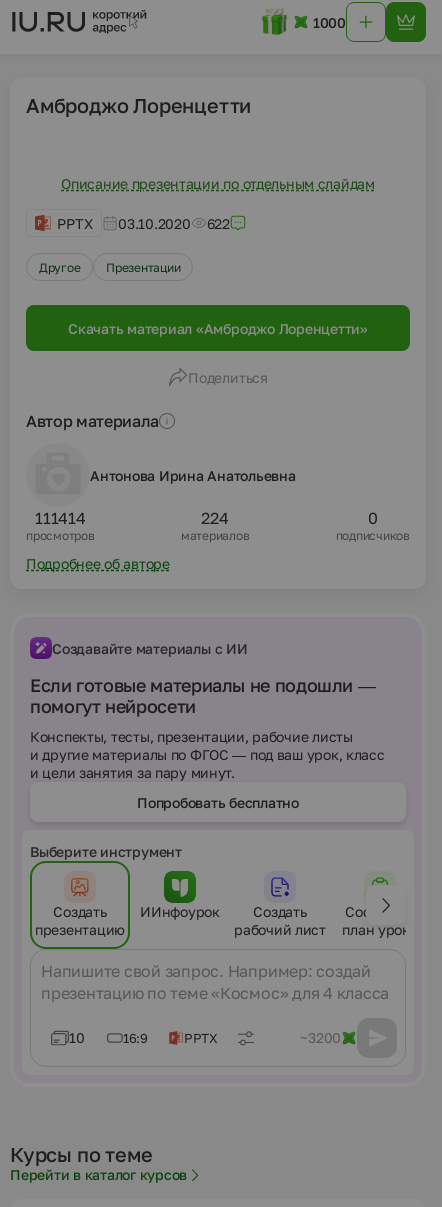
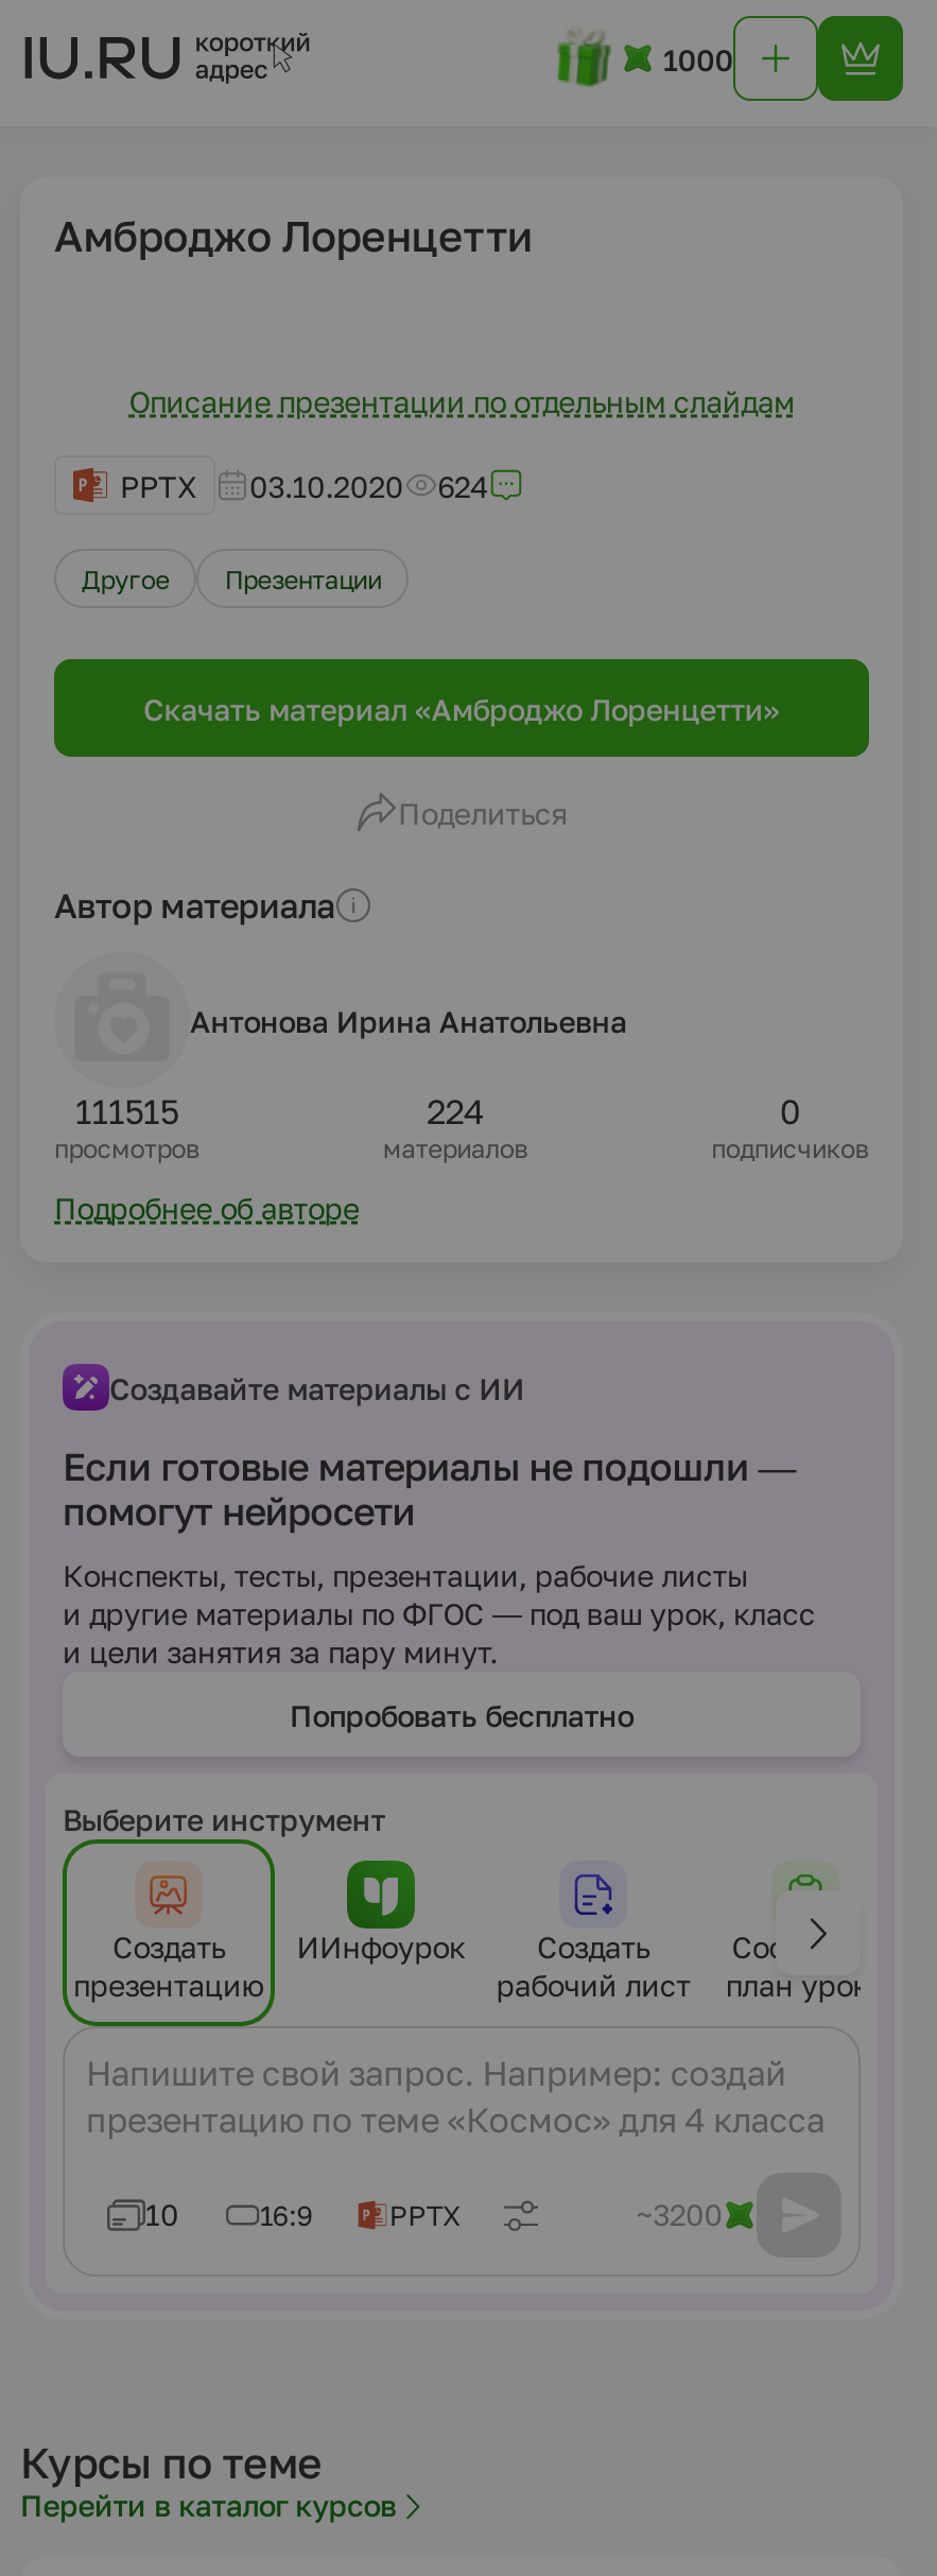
[57,214,230,231] PPTX 03.10.2020 622 -> [120,467,489,503] PPTX 03.10.2020 624
[35,508,86,528] 111414 -> [75,1090,178,1133] 111515

